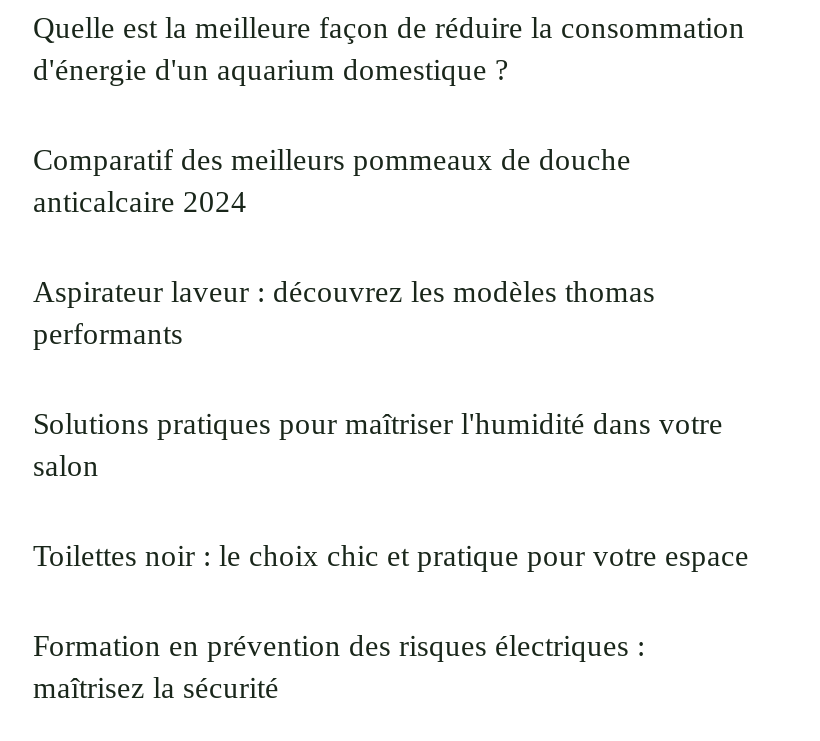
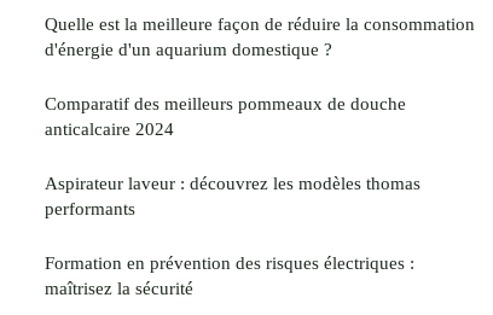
[33,406,749,572] Solutions pratiques pour maîtriser l'humidité dans votre | salon | Toilettes noir : le choix chic et pratique pour votre espace -> none

